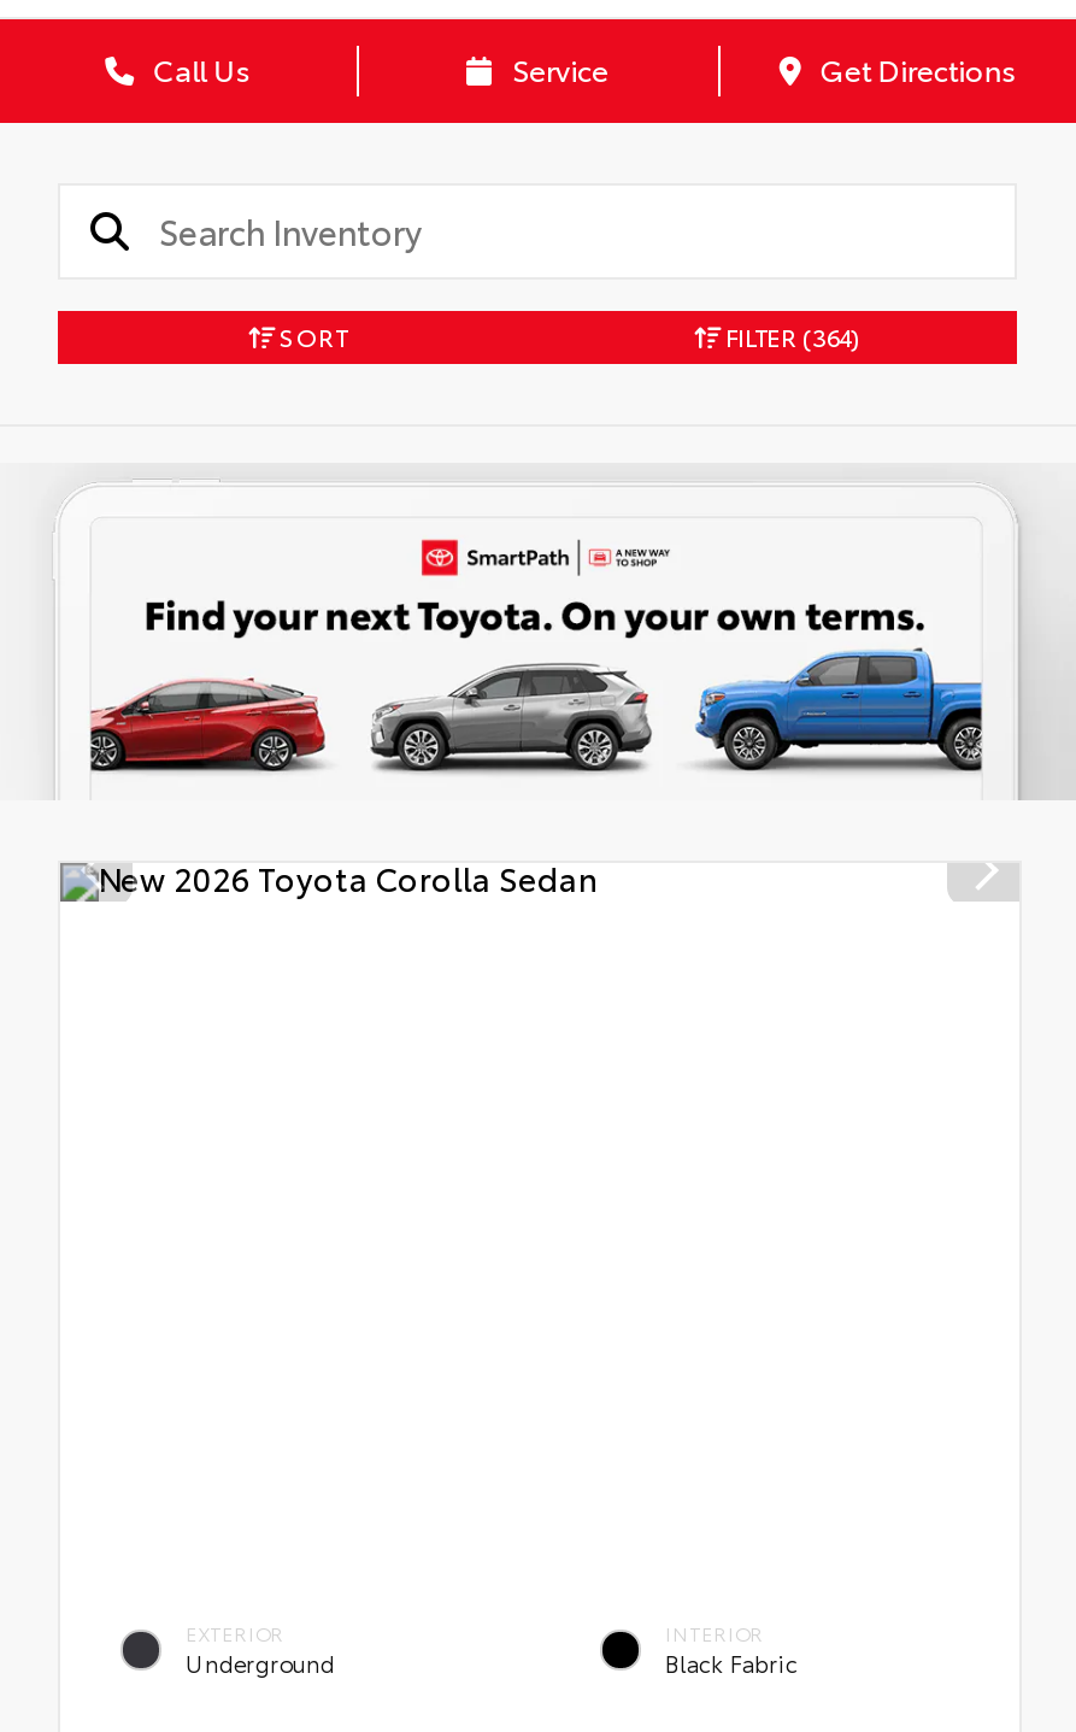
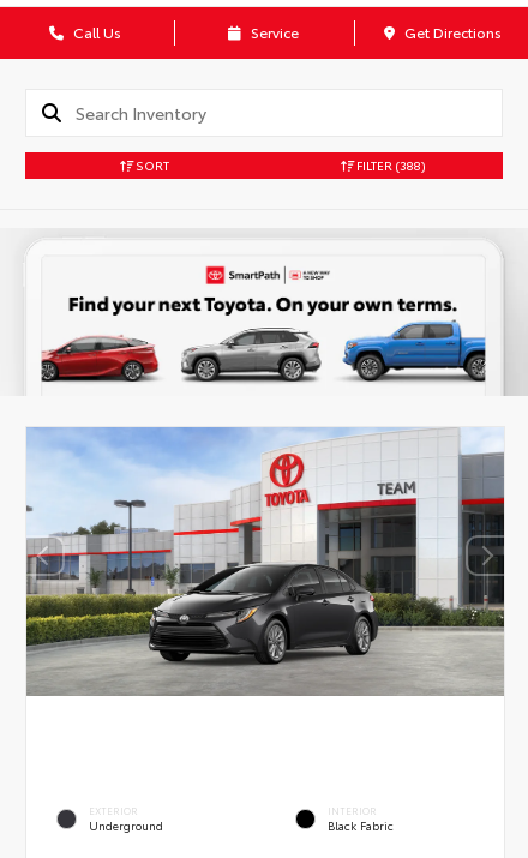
[721,318,860,354] FILTER (364) -> [354,156,426,174] FILTER (388)
none -> [25,426,505,697] [image]

